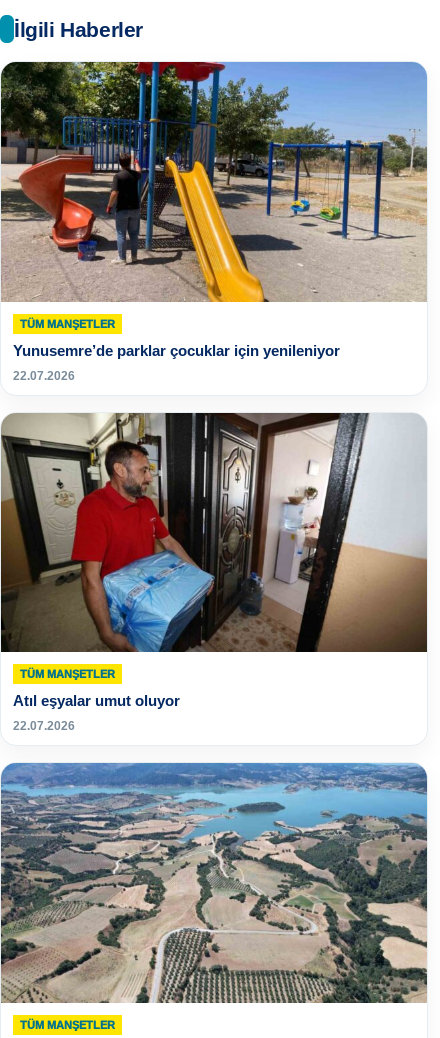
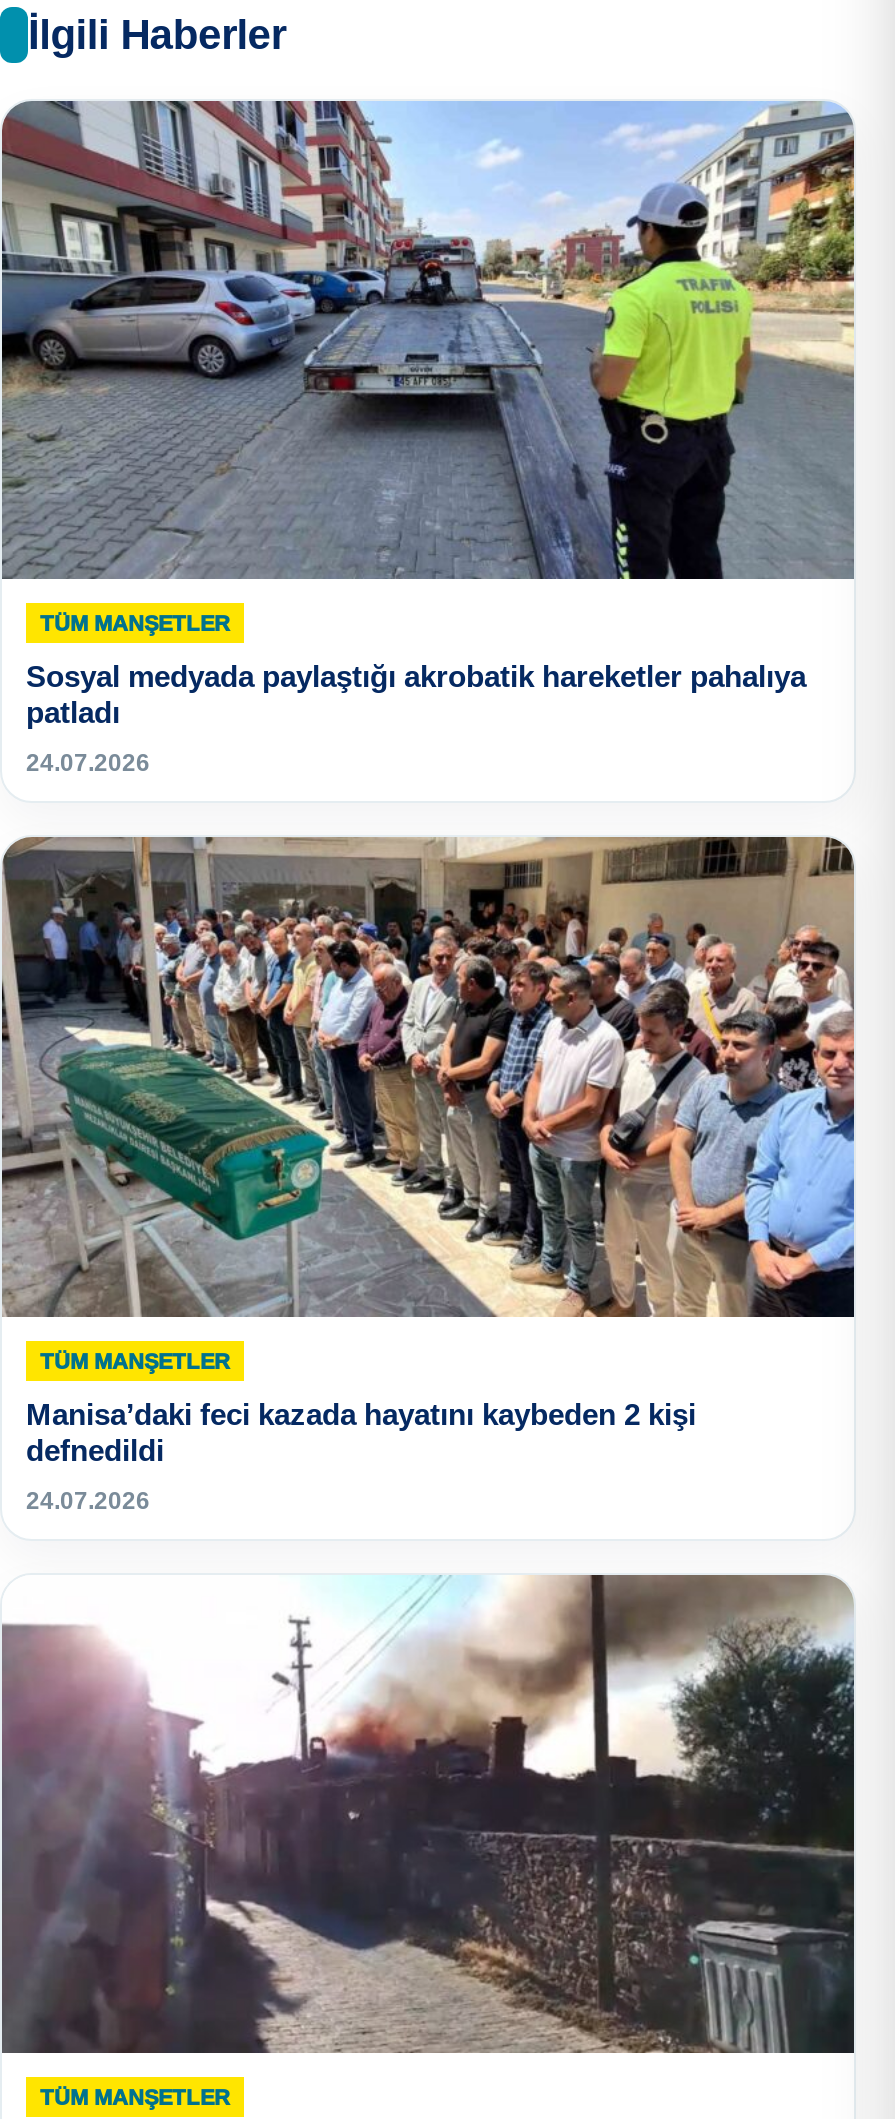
[3,61,428,359] [image] | Yunusemre’de parklar çocuklar için yenileniyor -> [6,98,856,729] [image] | Sosyal medyada paylaştığı akrobatik hareketler pahalıya | patladı
[13,369,75,383] 22.07.2026 -> [26,749,150,777] 24.07.2026
[3,412,428,709] [image] | Atıl eşyalar umut oluyor -> [6,836,856,1466] [image] | Manisa’daki feci kazada hayatını kaybeden 2 kişi | defnedildi
[13,719,75,733] 22.07.2026 -> [26,1486,150,1514] 24.07.2026
[3,762,428,1003] [image] -> [6,1574,856,2054] [image]

